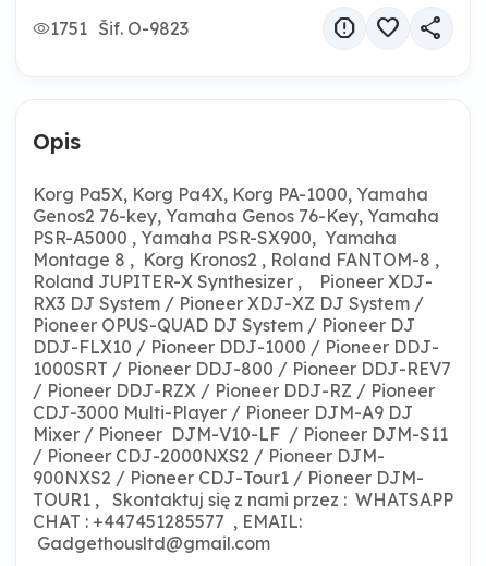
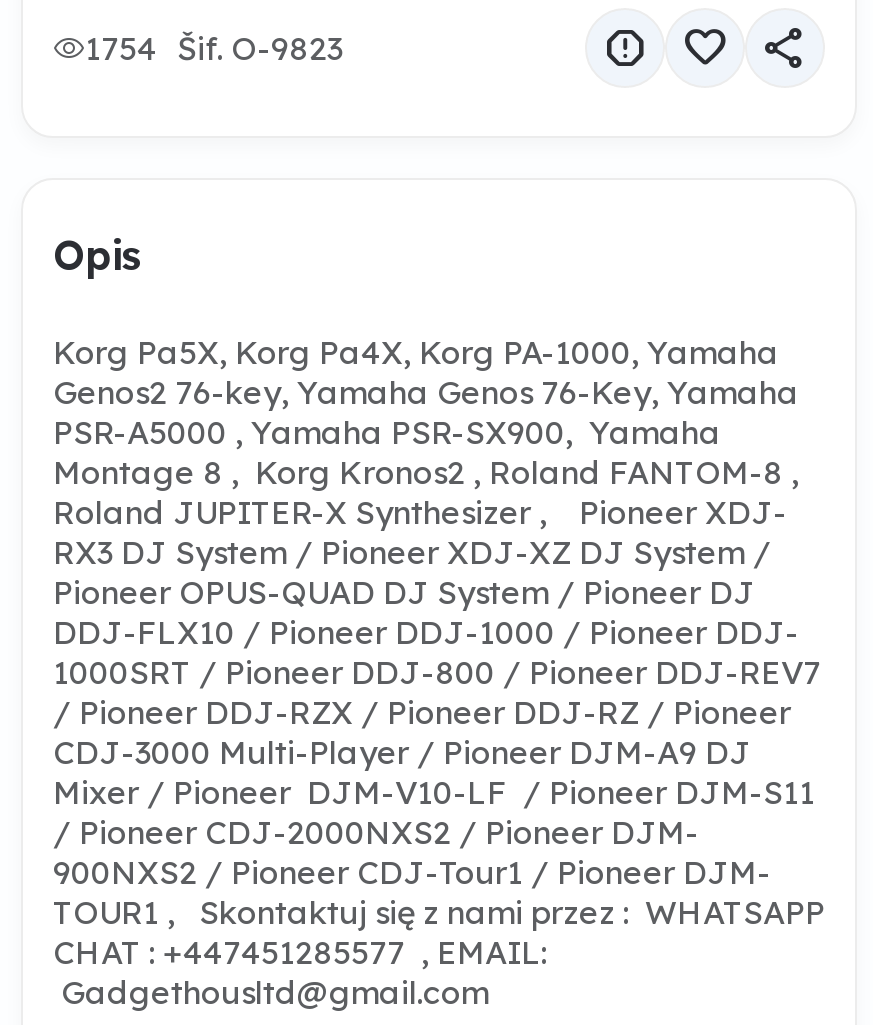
[50,17,189,39] 1751 Šif. O-9823 -> [85,27,343,67] 1754 Šif. O-9823

